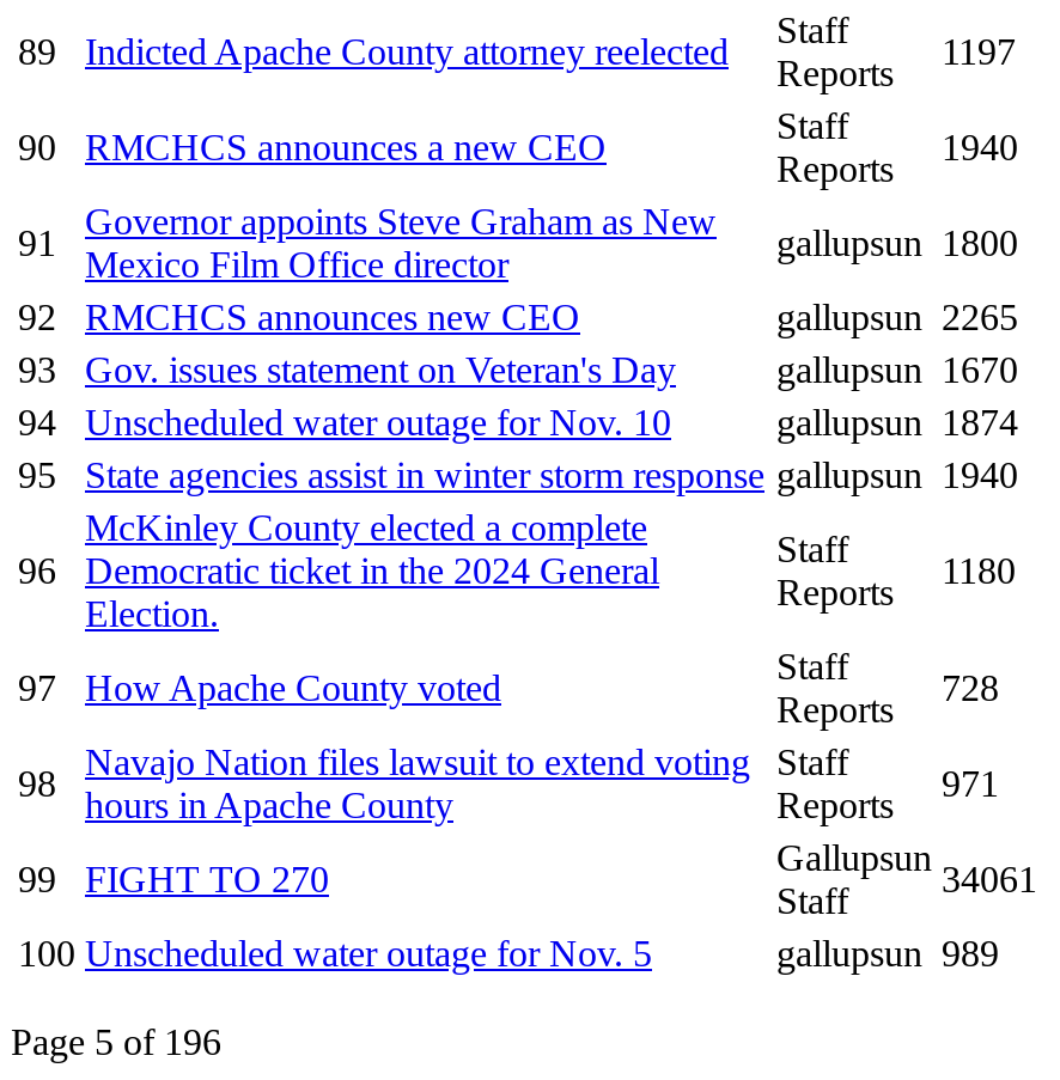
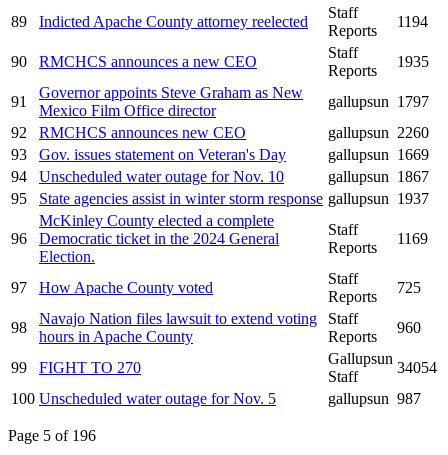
[942,31,1016,71] 1197 -> [397,13,428,30] 1194
[942,126,1018,167] 1940 -> [397,53,429,70] 1935
[776,222,1018,263] gallupsun 1800 -> [328,93,429,110] gallupsun 1797
[776,296,1018,337] gallupsun 2265 -> [328,124,429,141] gallupsun 2260
[776,349,1018,389] gallupsun 1670 -> [328,146,429,163] gallupsun 1669
[776,401,1018,442] gallupsun 1874 -> [328,168,429,185] gallupsun 1867
[85,454,1018,495] State agencies assist in winter storm response gallupsun 1940 -> [39,190,429,207] State agencies assist in winter storm response gallupsun 1937
[942,550,1016,590] 1180 -> [397,230,428,247] 1169
[942,667,999,708] 728 -> [397,279,421,296] 725
[942,763,999,803] 971 -> [397,319,421,336] 960
[942,858,1037,899] 34061 -> [397,359,437,376] 34054
[776,932,999,973] gallupsun 989 -> [328,390,421,407] gallupsun 987

